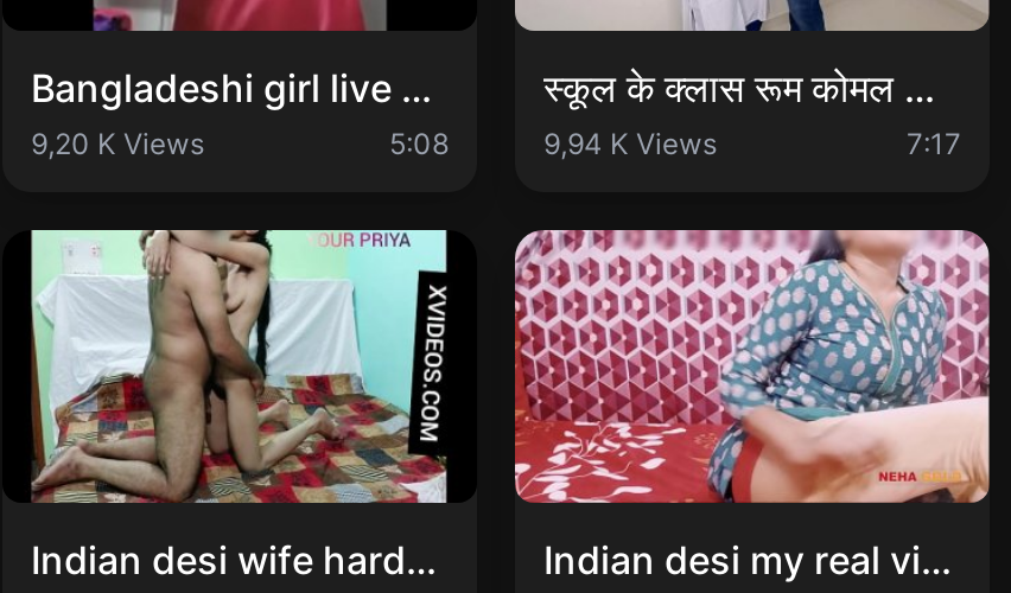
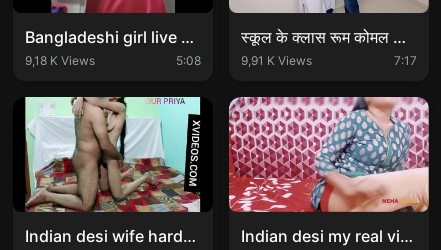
[31,127,204,162] 9,20 K Views -> [25,53,95,68] 9,18 K Views
[543,127,717,162] 9,94 K Views -> [241,53,312,68] 9,91 K Views

